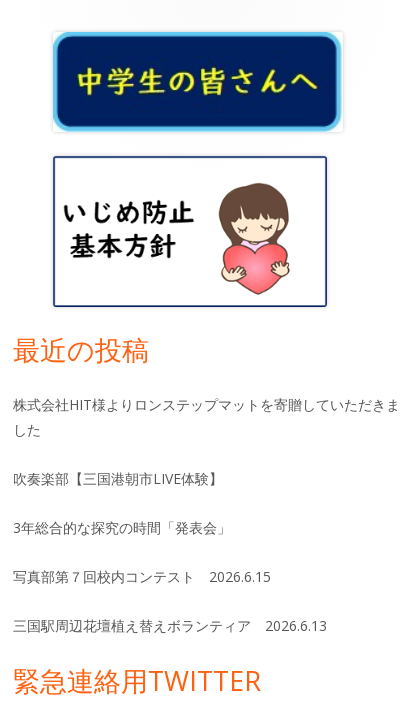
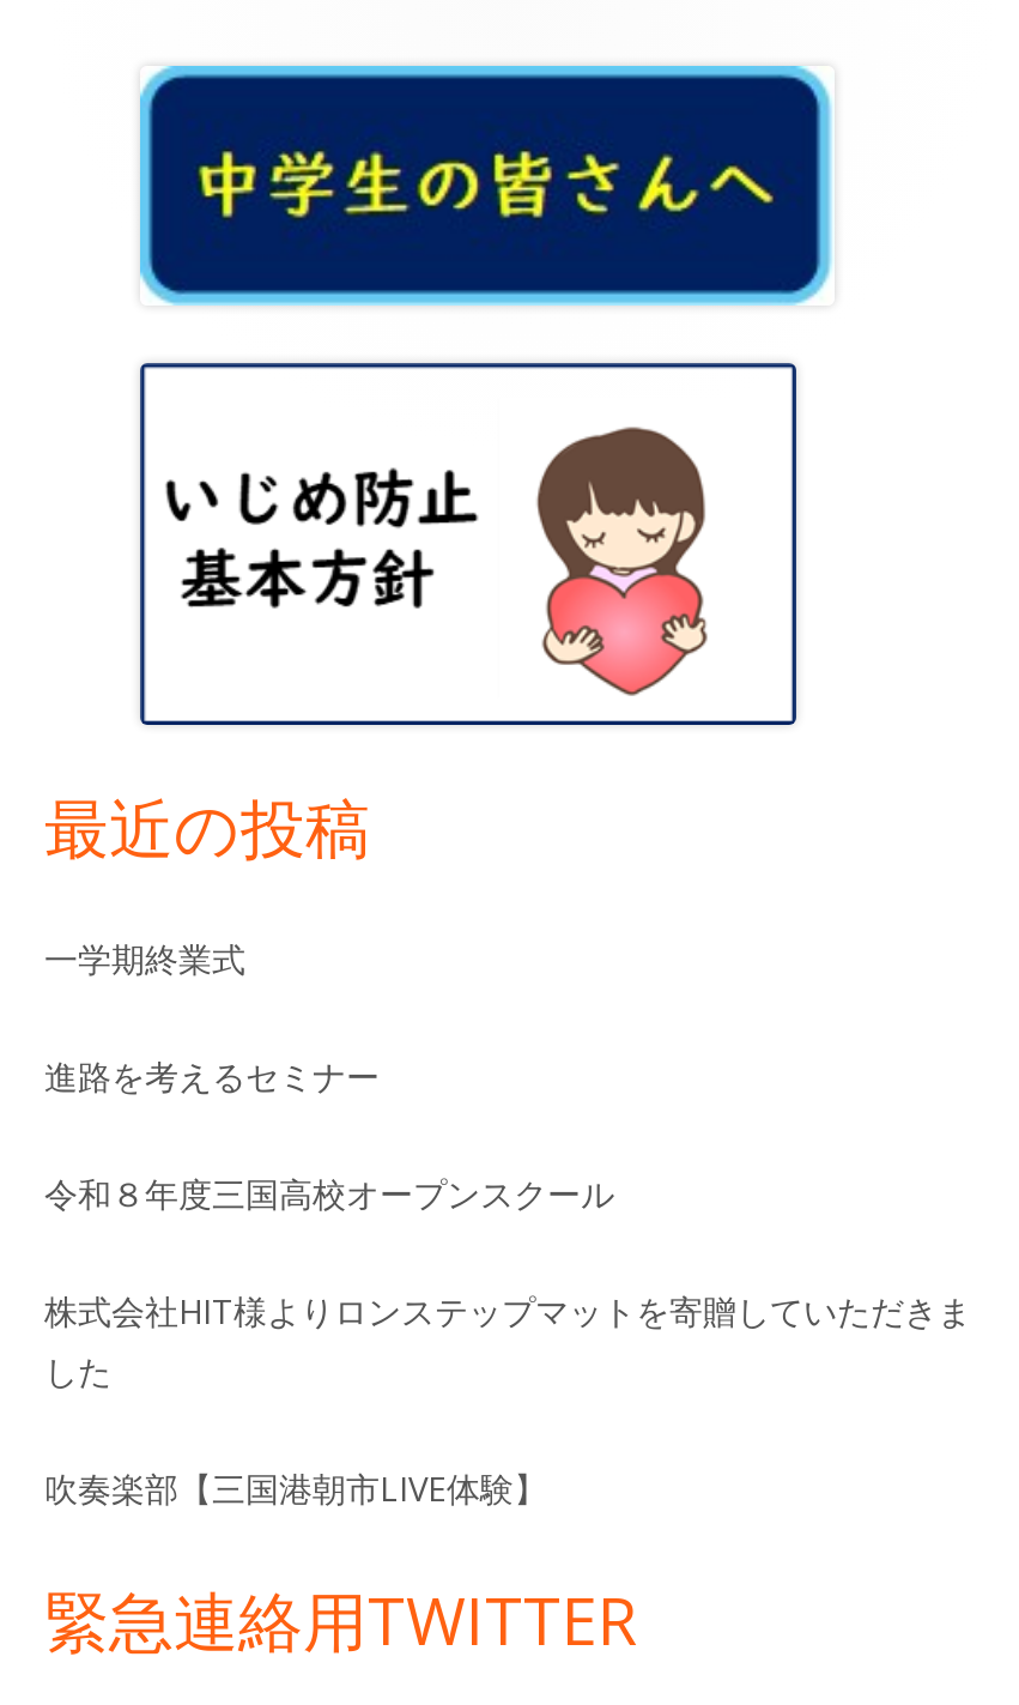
none -> [44,935,614,1215] 一学期終業式 | 進路を考えるセミナー | 令和８年度三国高校オープンスクール
moved [13,394,400,487] -> [44,1287,971,1510]: 株式会社HIT様よりロンステップマットを寄贈していただきま | した | 吹奏楽部【三国港朝市LIVE体験】
[13,517,327,634] 3年総合的な探究の時間「発表会」 | 写真部第７回校内コンテスト 2026.6.15 | 三国駅周辺花壇植え替えボランティア 2026.6.13 -> none

